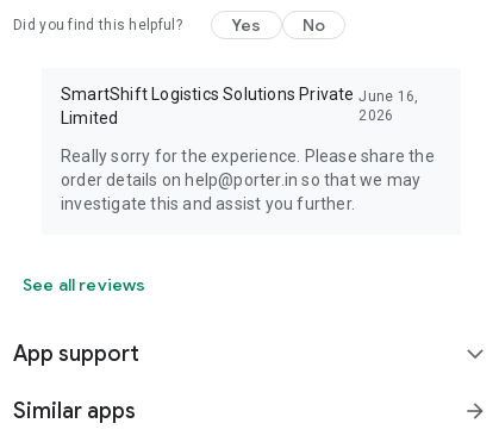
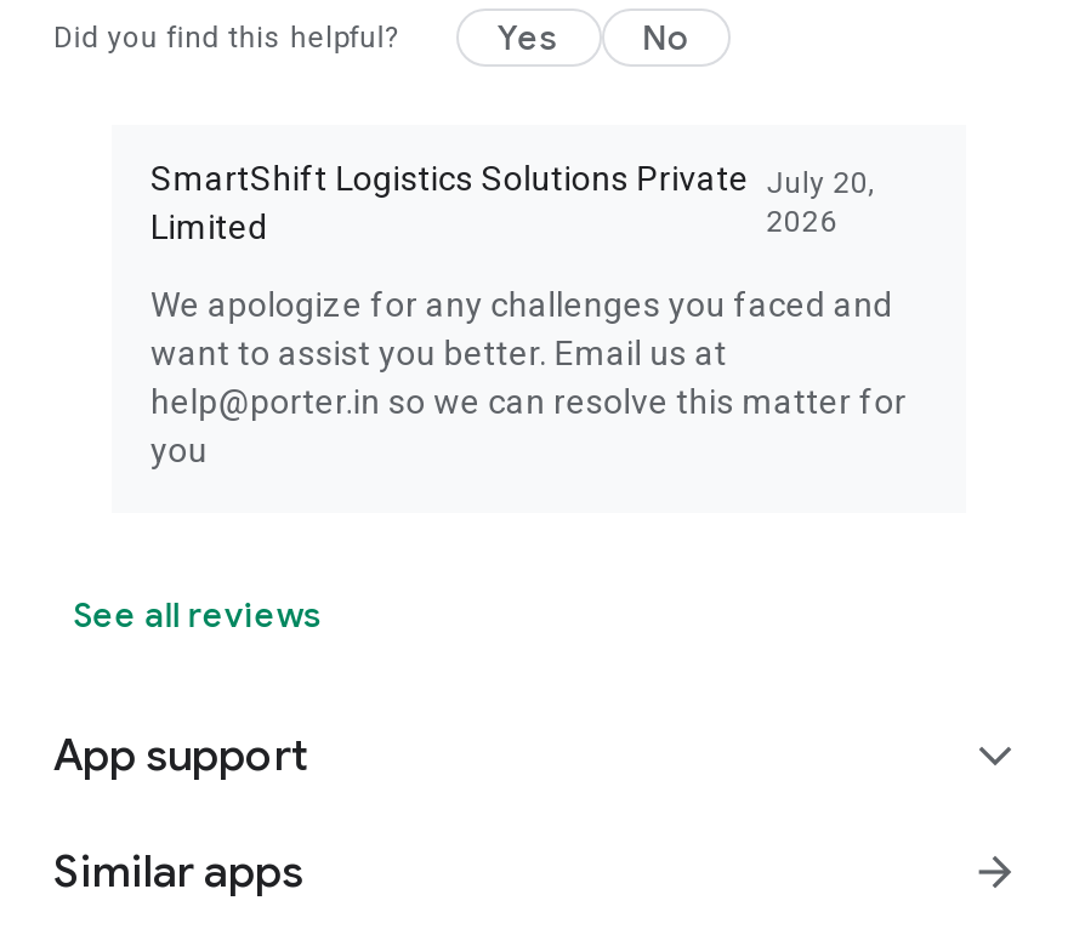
[61,85,419,105] SmartShift Logistics Solutions Private June 16, -> [150,159,876,200] SmartShift Logistics Solutions Private July 20,
[61,147,434,213] Really sorry for the experience. Please share the | order details on help@porter.in so that we may | investigate this and assist you further. -> [150,285,907,469] We apologize for any challenges you faced and | want to assist you better. Email us at | help@porter.in so we can resolve this matter for | you

